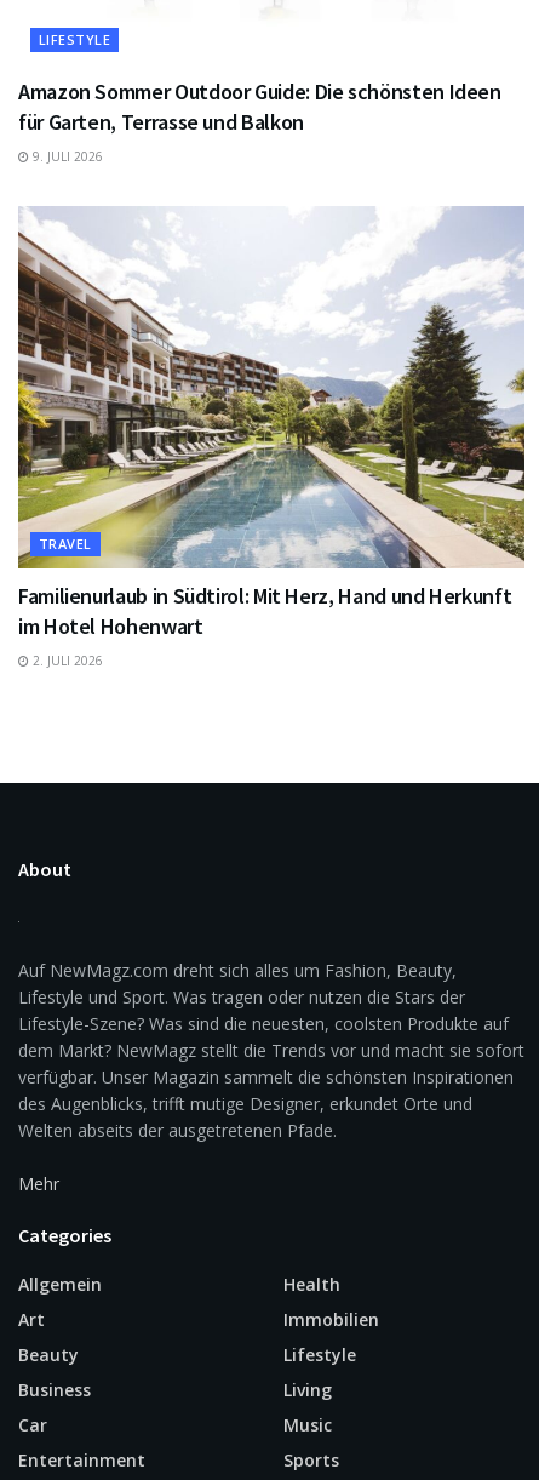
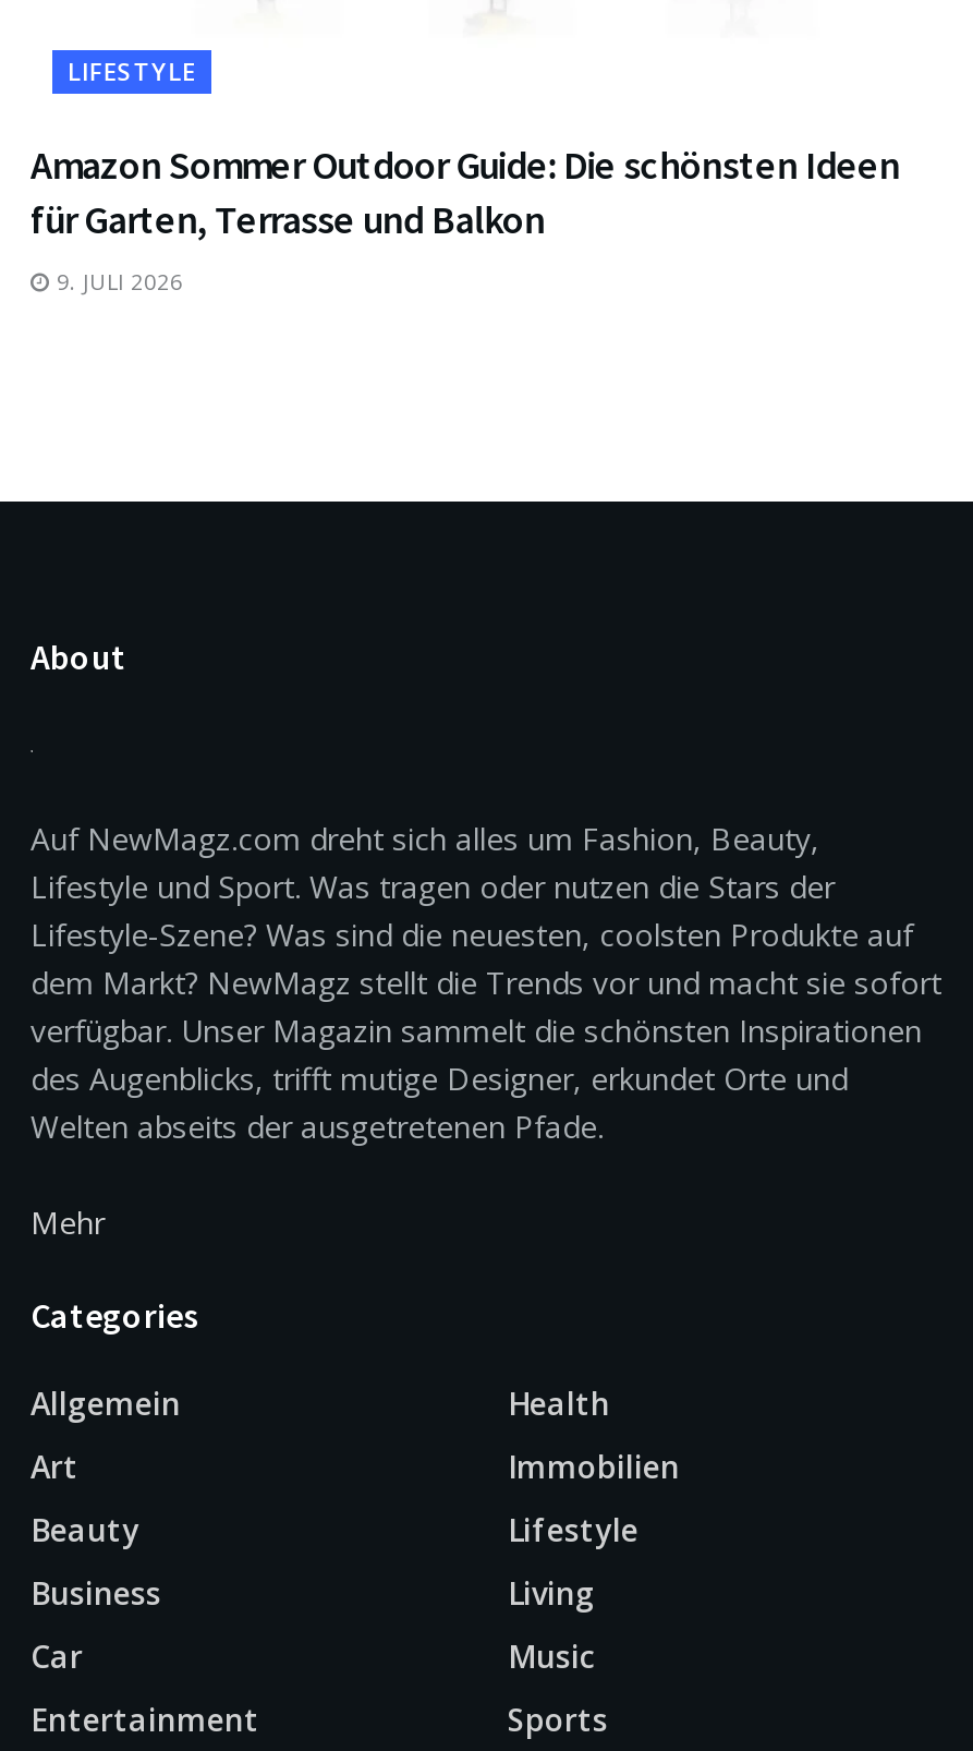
[17,206,526,669] [image] | TRAVEL | Familienurlaub in Südtirol: Mit Herz, Hand und Herkunft | im Hotel Hohenwart | 2. JULI 2026 -> none

